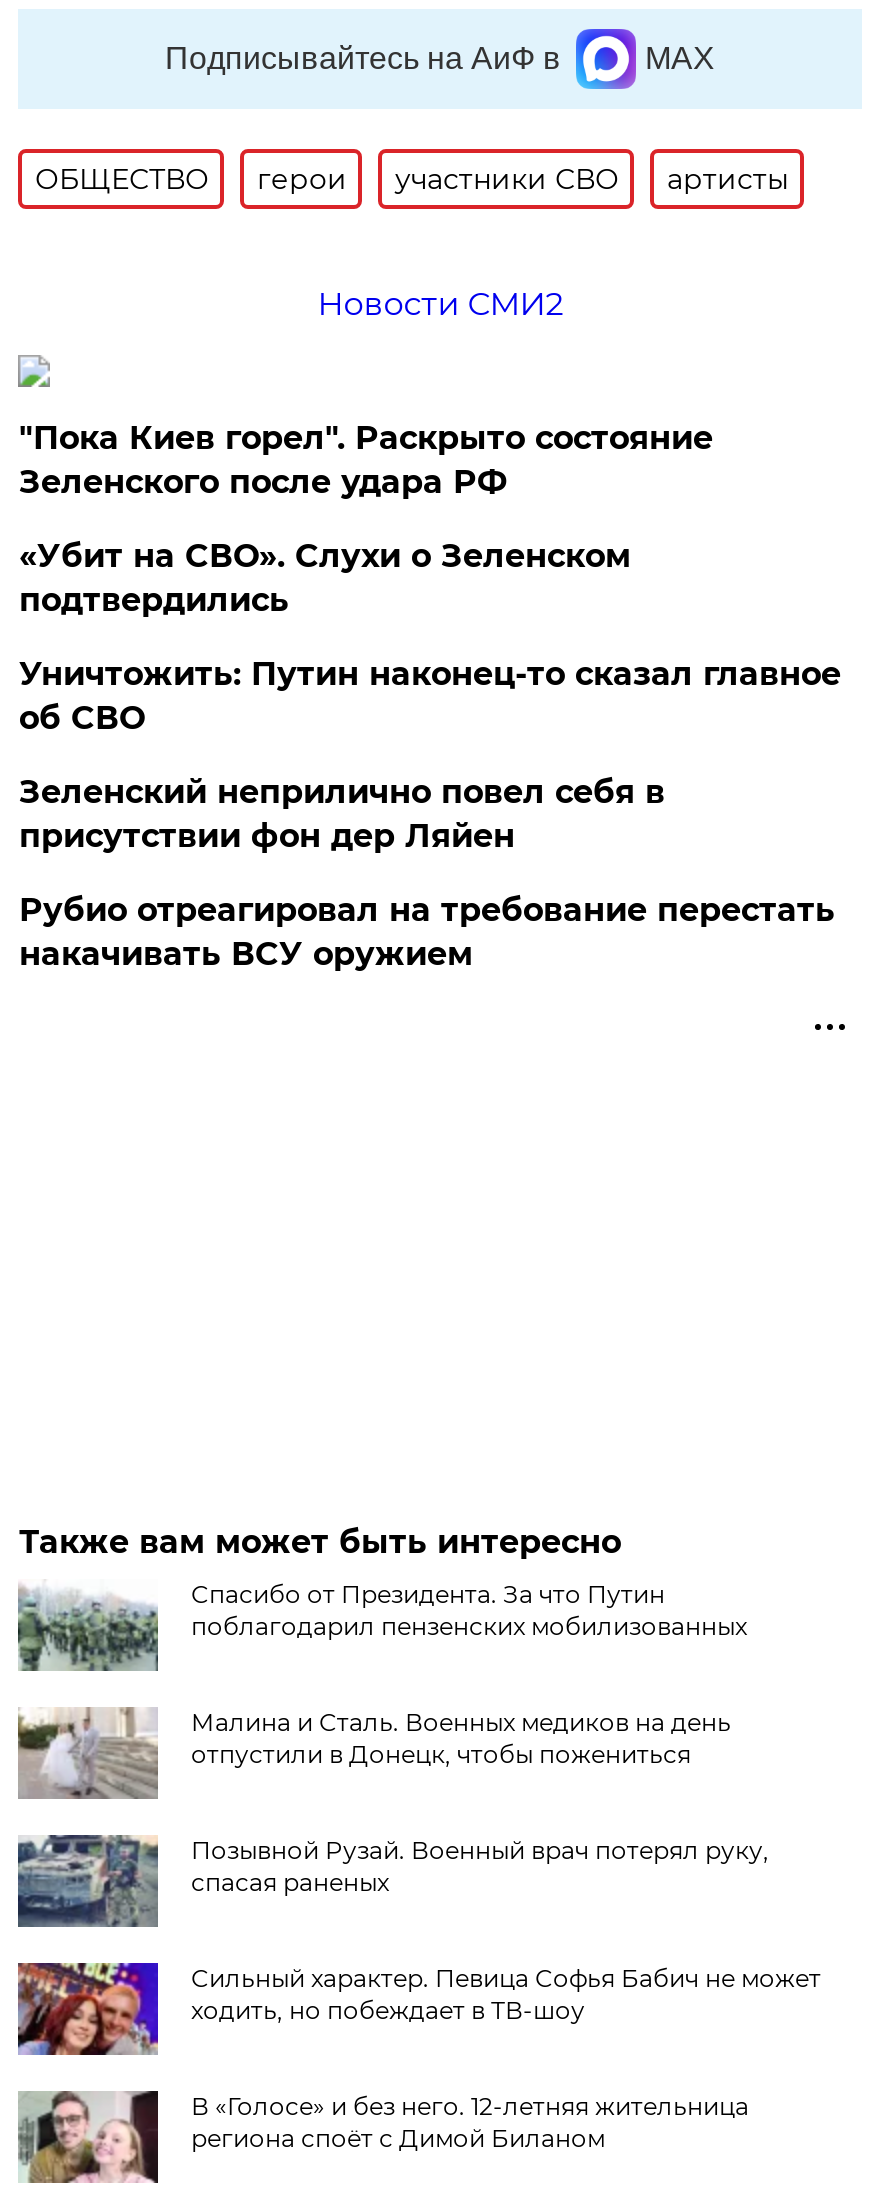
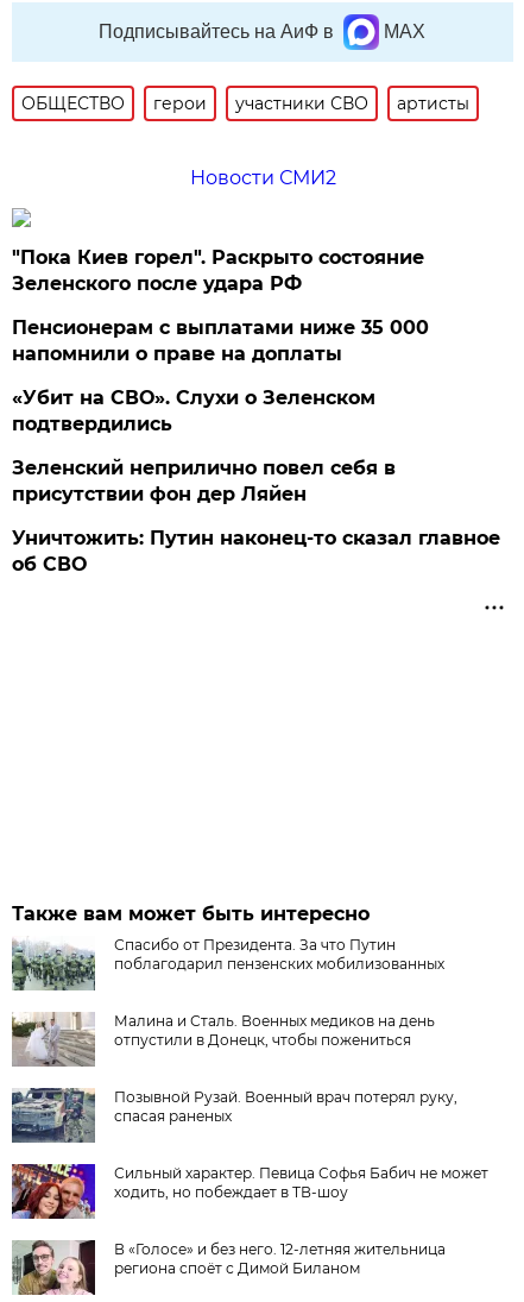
none -> [12,316,429,365] Пенсионерам с выплатами ниже 35 000 | напомнили о праве на доплаты
moved [19,537,631,619] -> [12,386,376,435]: «Убит на СВО». Слухи о Зеленском | подтвердились
moved [19,655,841,737] -> [12,527,501,575]: Уничтожить: Путин наконец-то сказал главное | об СВО
[19,891,835,973] Рубио отреагировал на требование перестать | накачивать ВСУ оружием -> none

